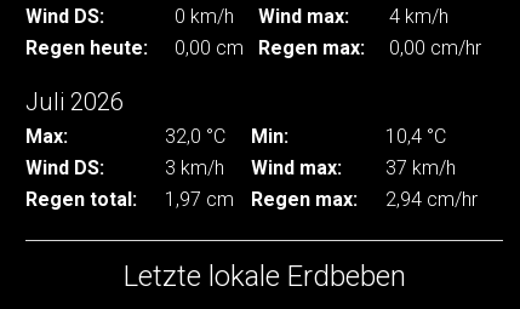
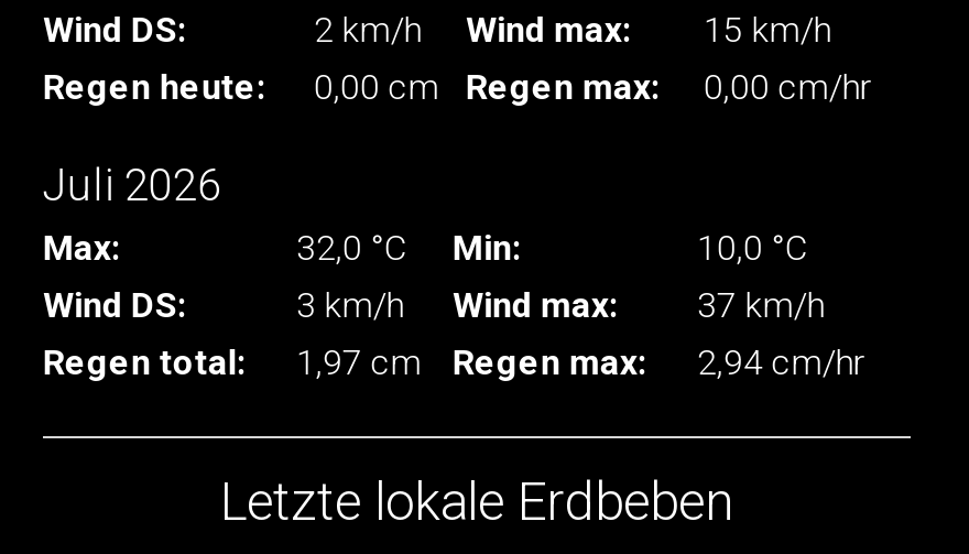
[174,5,234,28] 0 km/h -> [314,9,422,50] 2 km/h
[389,5,448,28] 4 km/h -> [703,9,831,50] 15 km/h
[385,125,446,148] 10,4 °C -> [697,227,807,269] 10,0 °C

